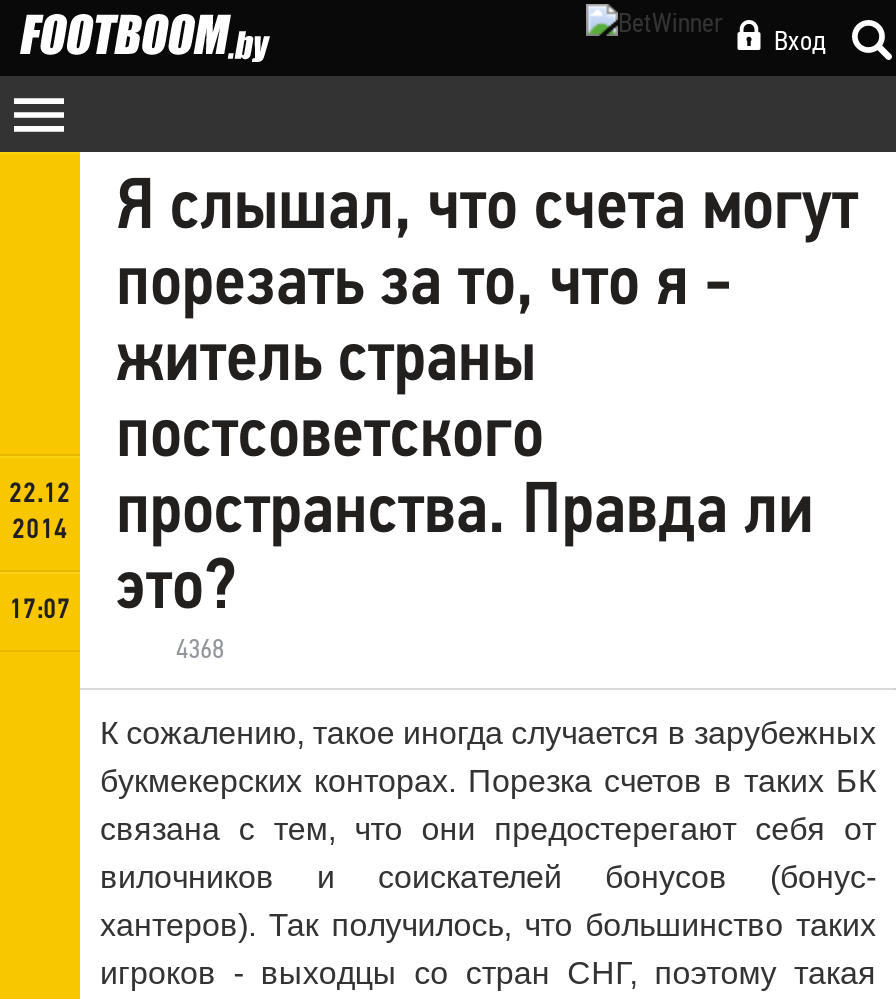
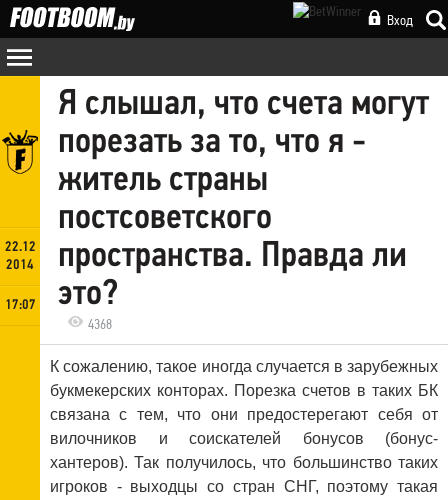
none -> [3,129,39,175] [image]

